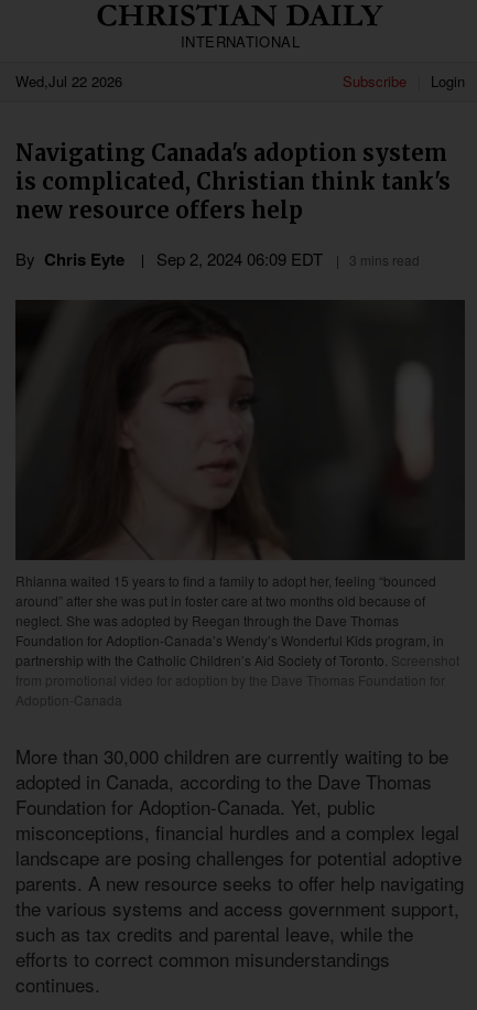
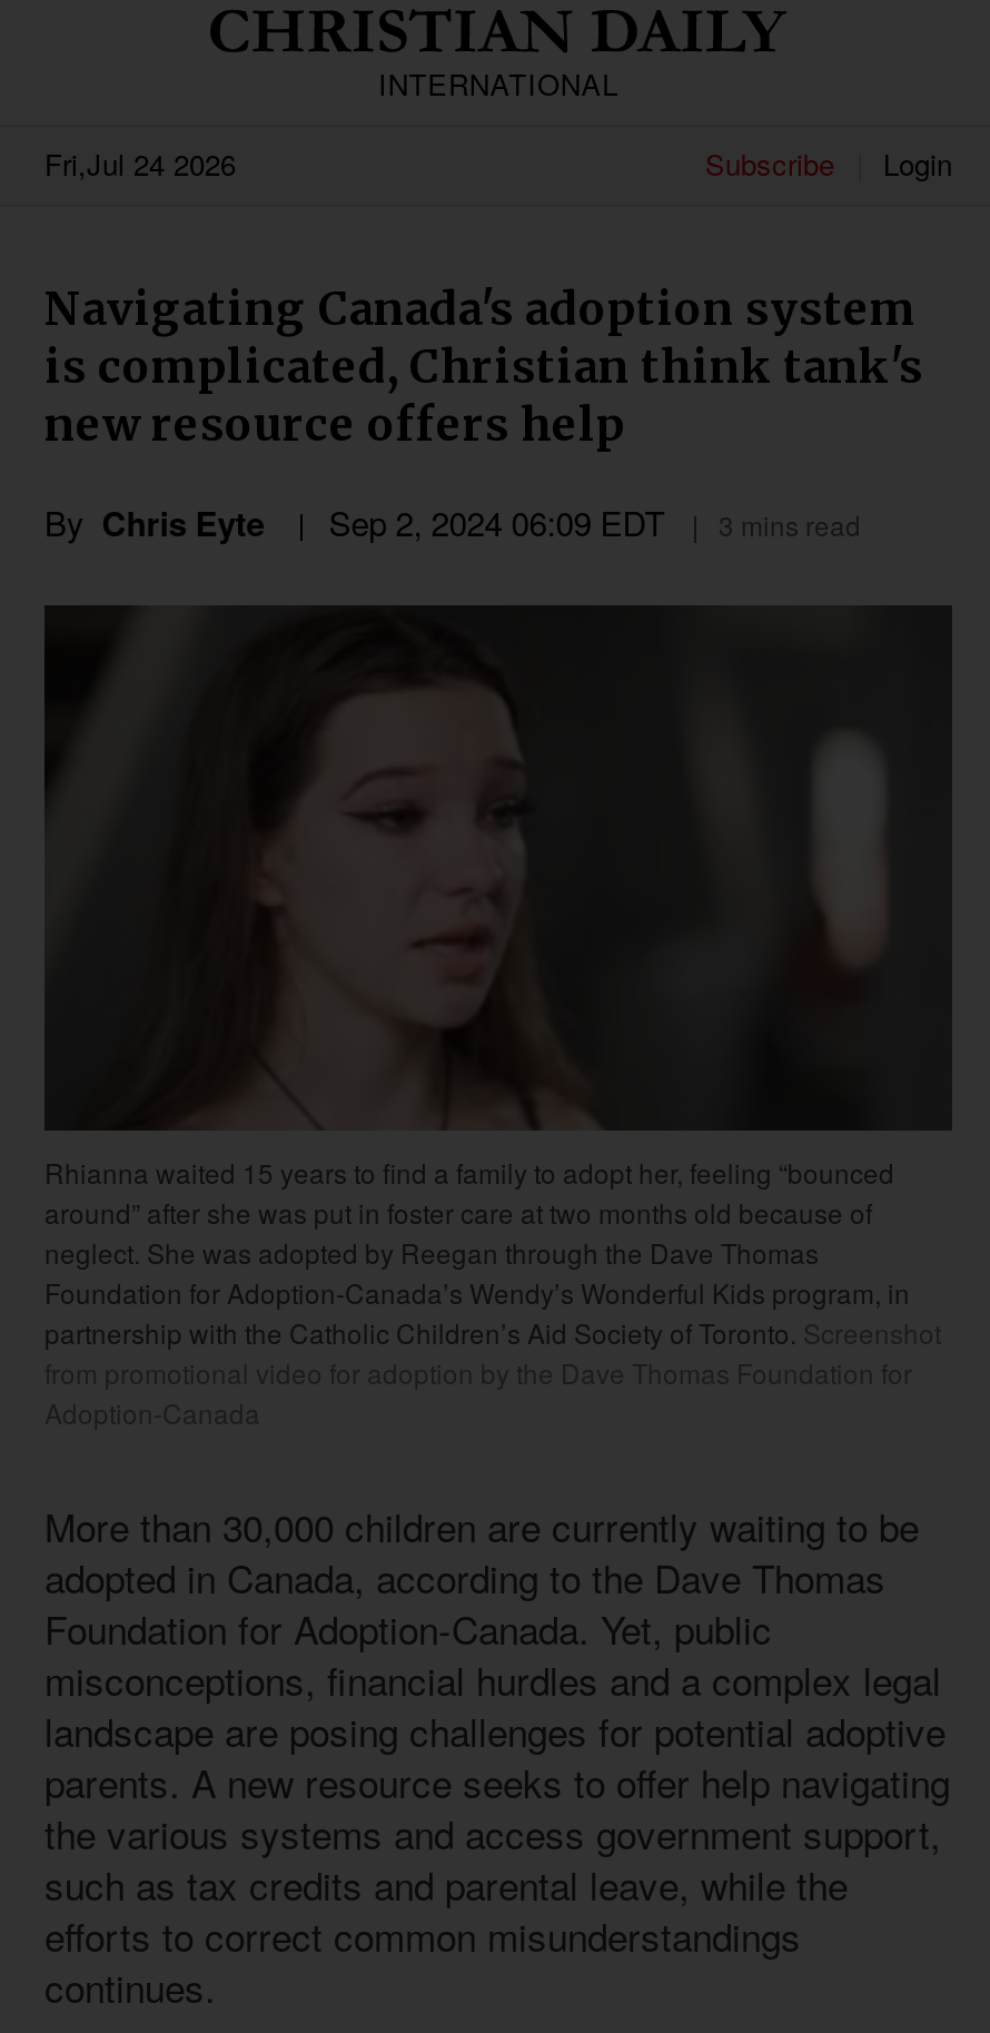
[15,70,122,91] Wed,Jul 22 2026 -> [44,142,236,184] Fri,Jul 24 2026

